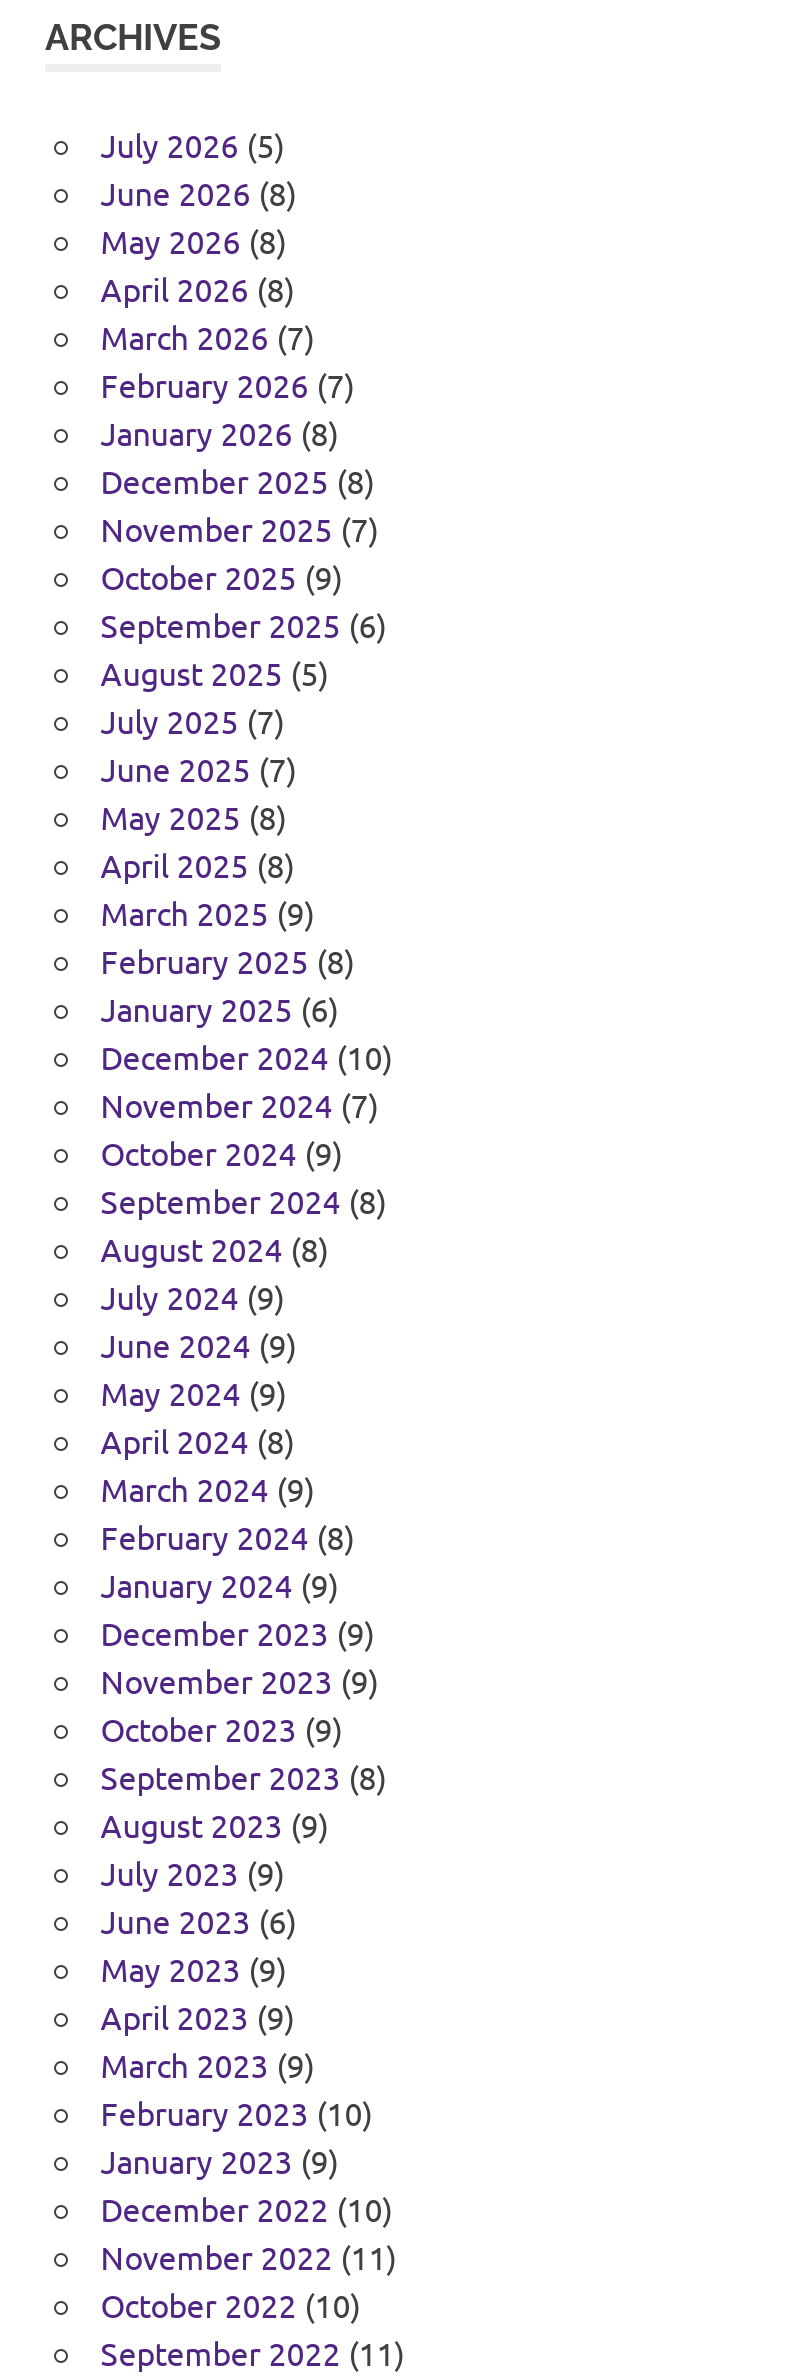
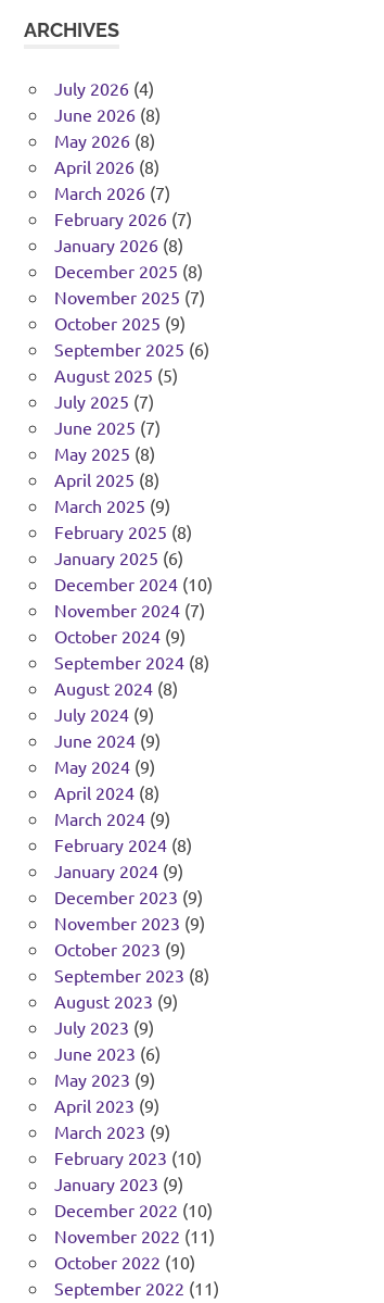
[101,124,285,164] July 2026 (5) -> [54,78,154,99] July 2026 (4)

